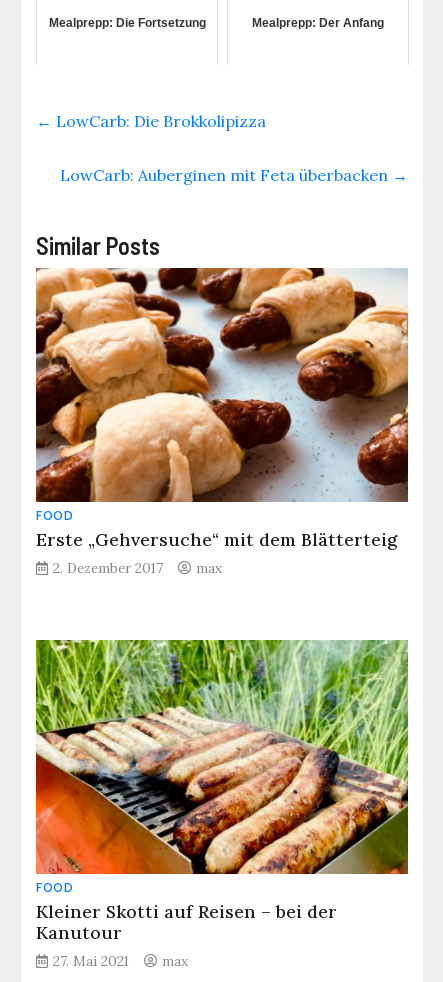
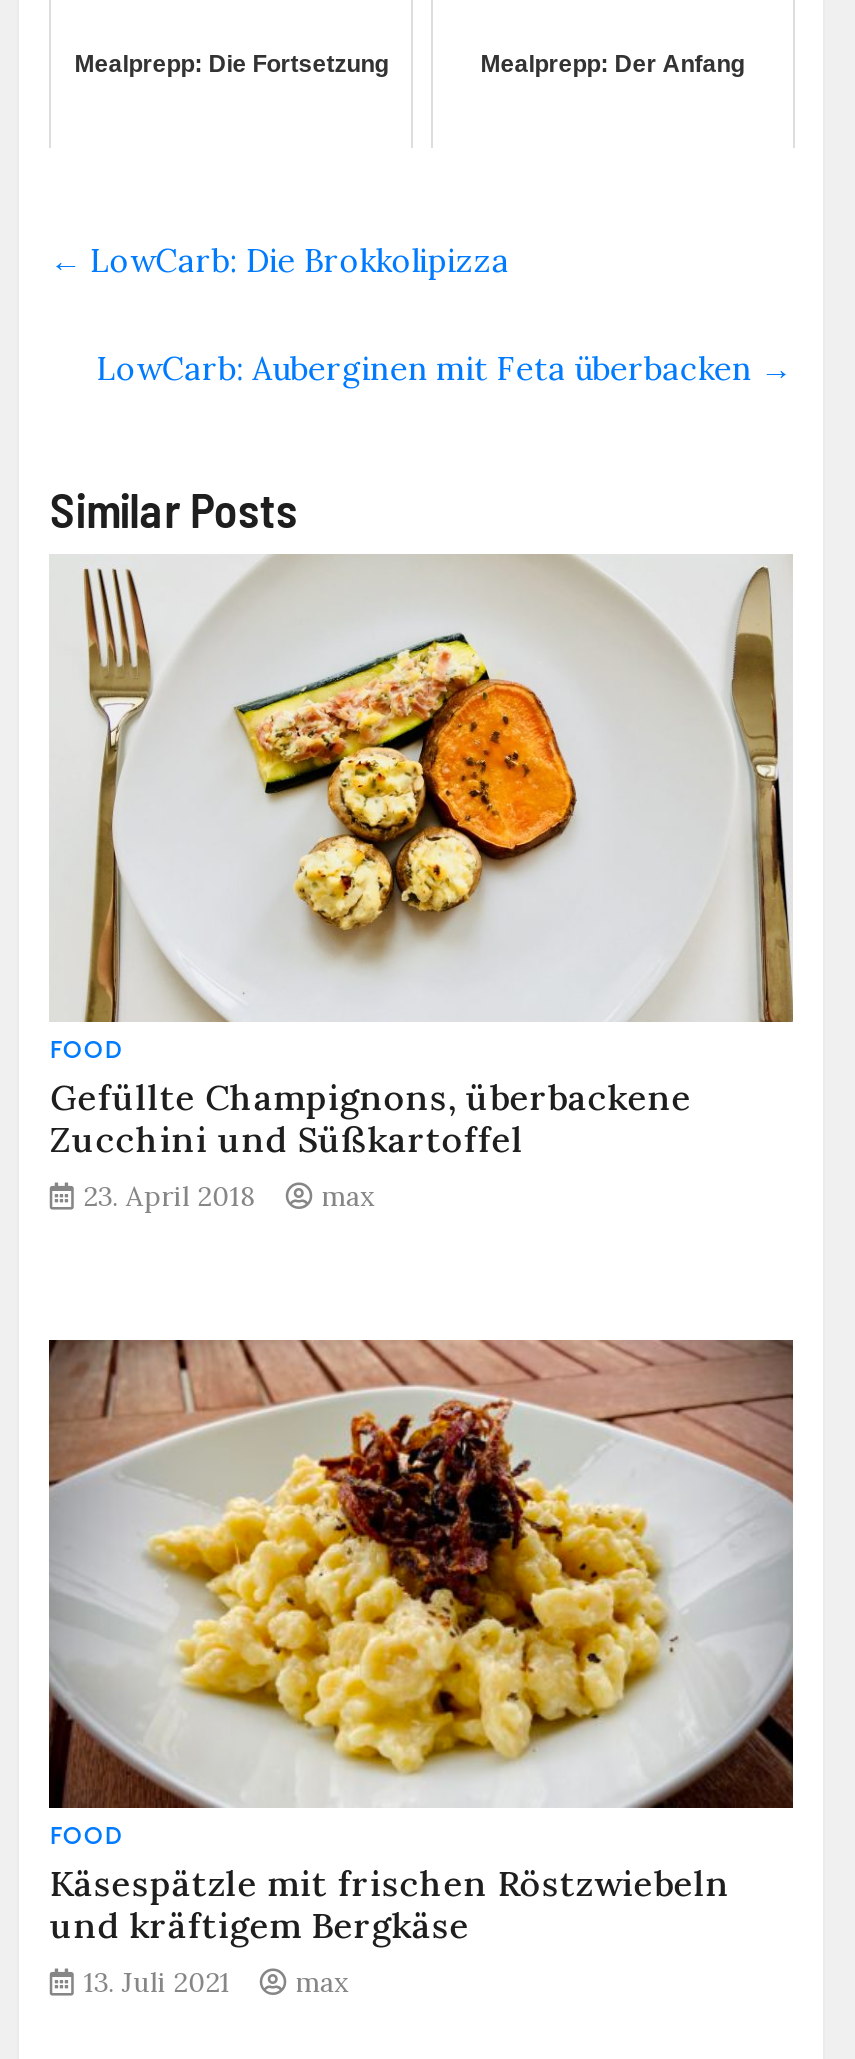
[35,267,409,577] [image] | Erste „Gehversuche“ mit dem Blätterteig | 2. Dezember 2017 -> [49,554,793,1214] [image] | Gefüllte Champignons, überbackene | Zucchini und Süßkartoffel | 23. April 2018
[35,639,409,970] [image] | Kleiner Skotti auf Reisen – bei der | Kanutour | 27. Mai 2021 -> [47,1338,795,2000] [image] | Käsespätzle mit frischen Röstzwiebeln | und kräftigem Bergkäse | 13. Juli 2021

